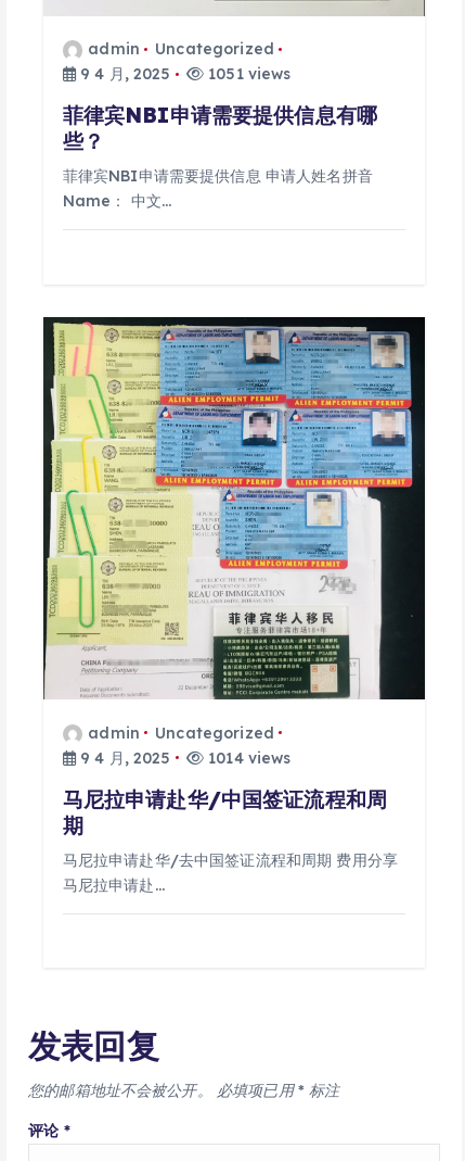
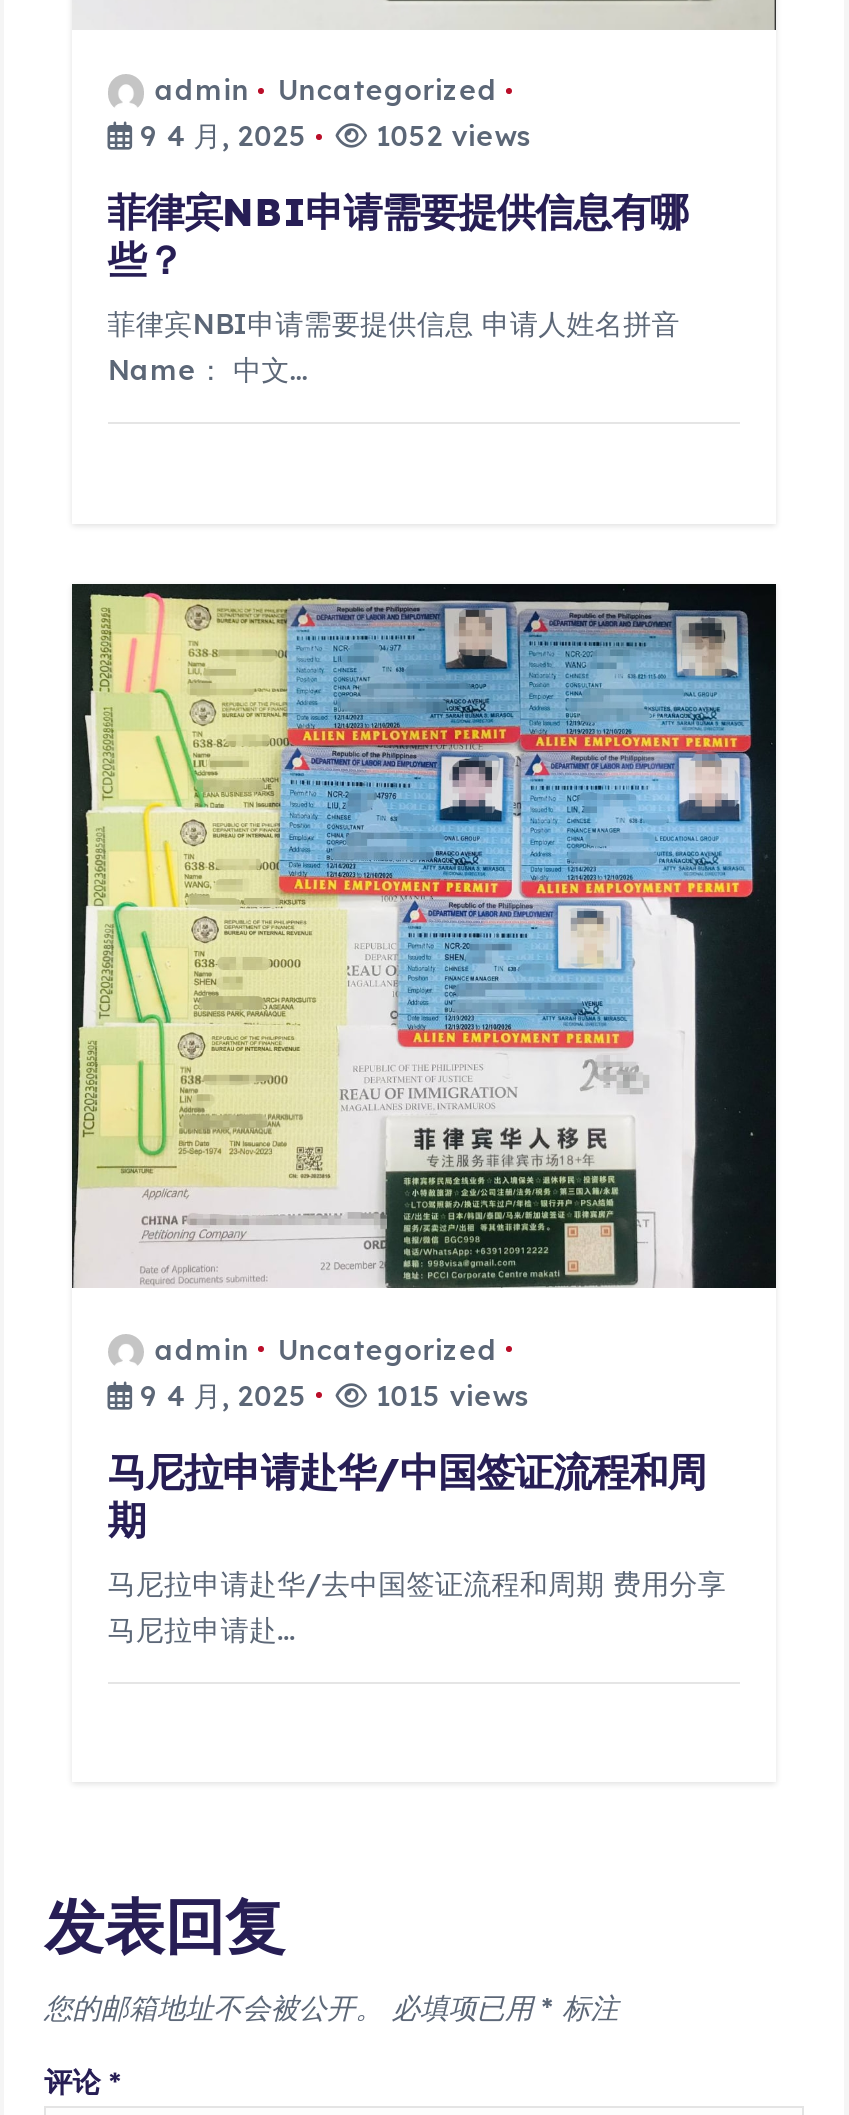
[76,64,291,84] 9 4 月, 2025 1051 views -> [132,118,531,154] 9 4 月, 2025 1052 views
[76,748,291,767] 9 4 月, 2025 1014 views -> [132,1377,529,1413] 9 4 月, 2025 1015 views

